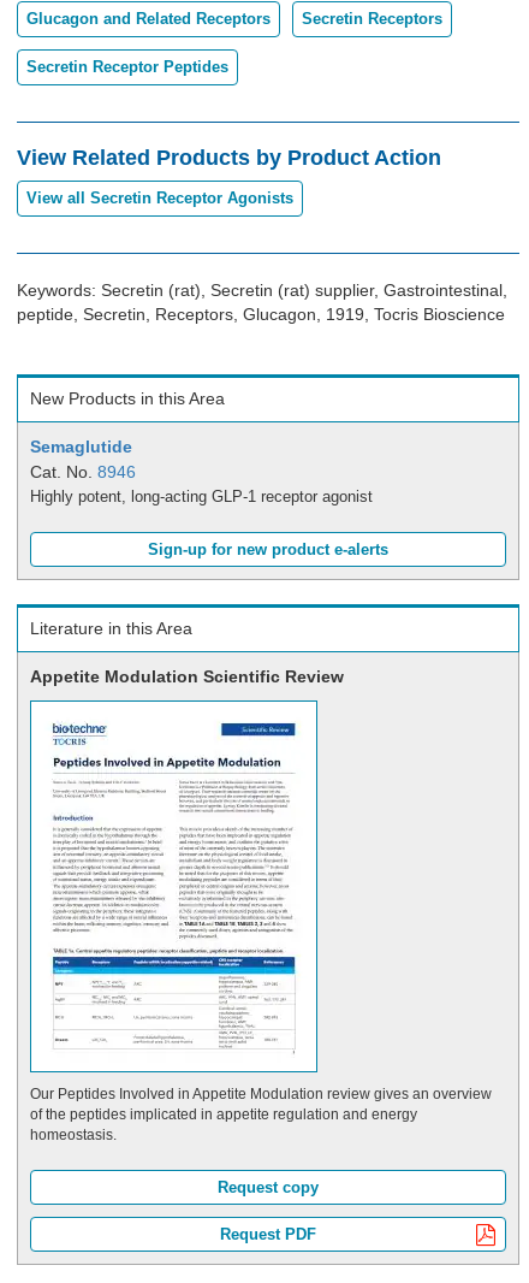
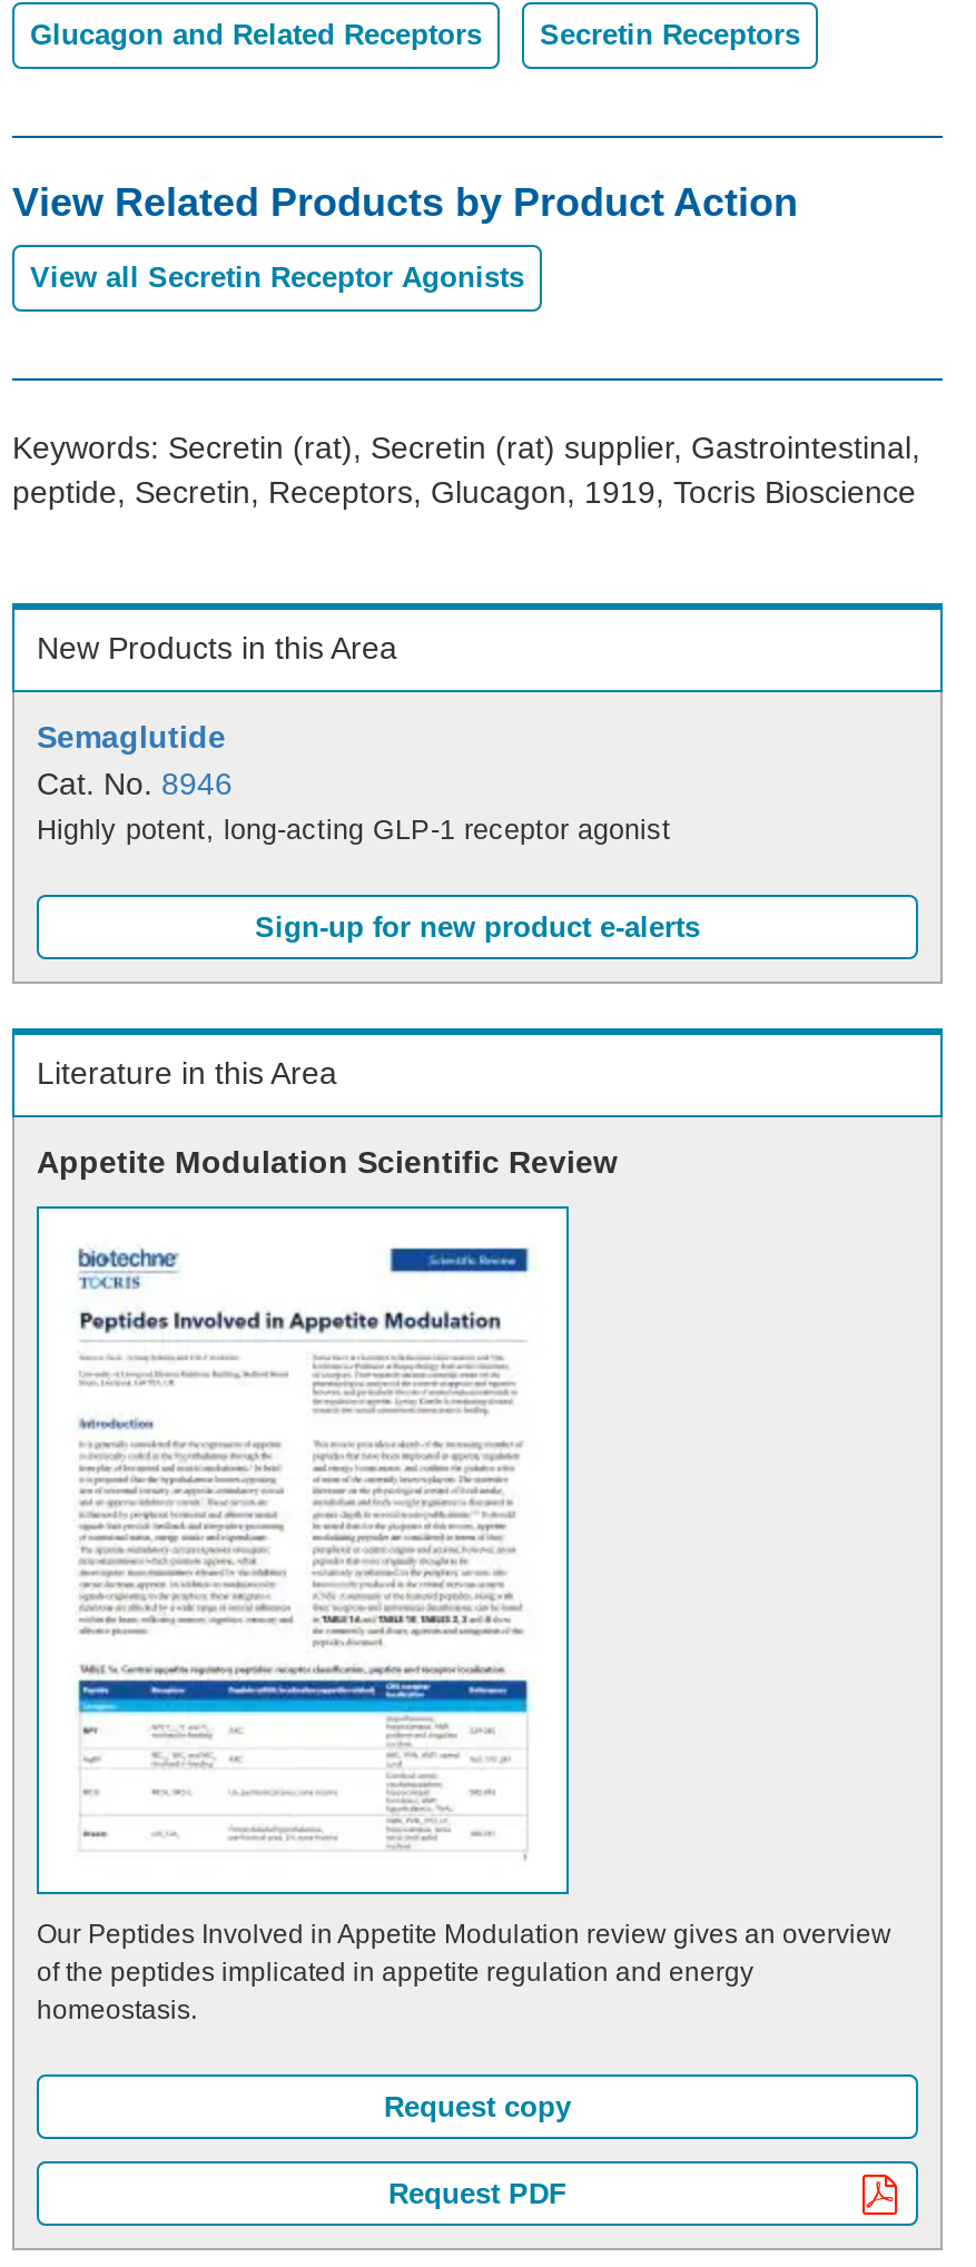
[26,58,228,76] Secretin Receptor Peptides -> none

